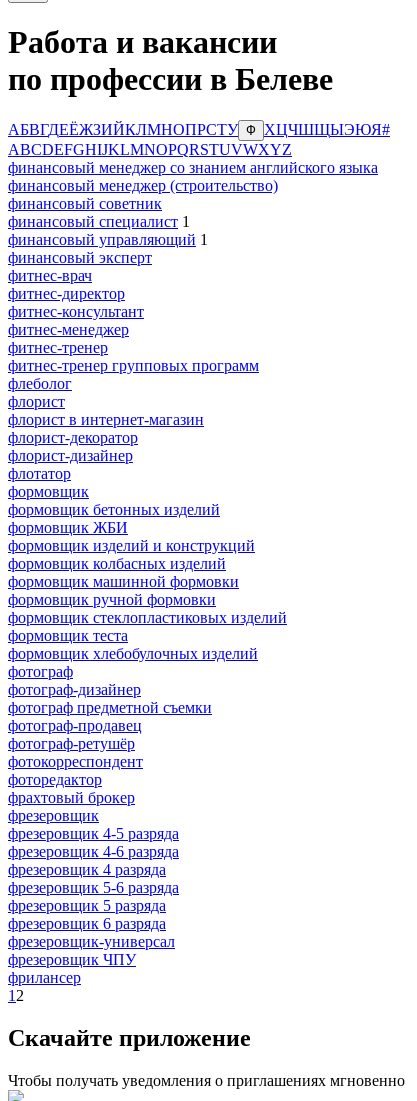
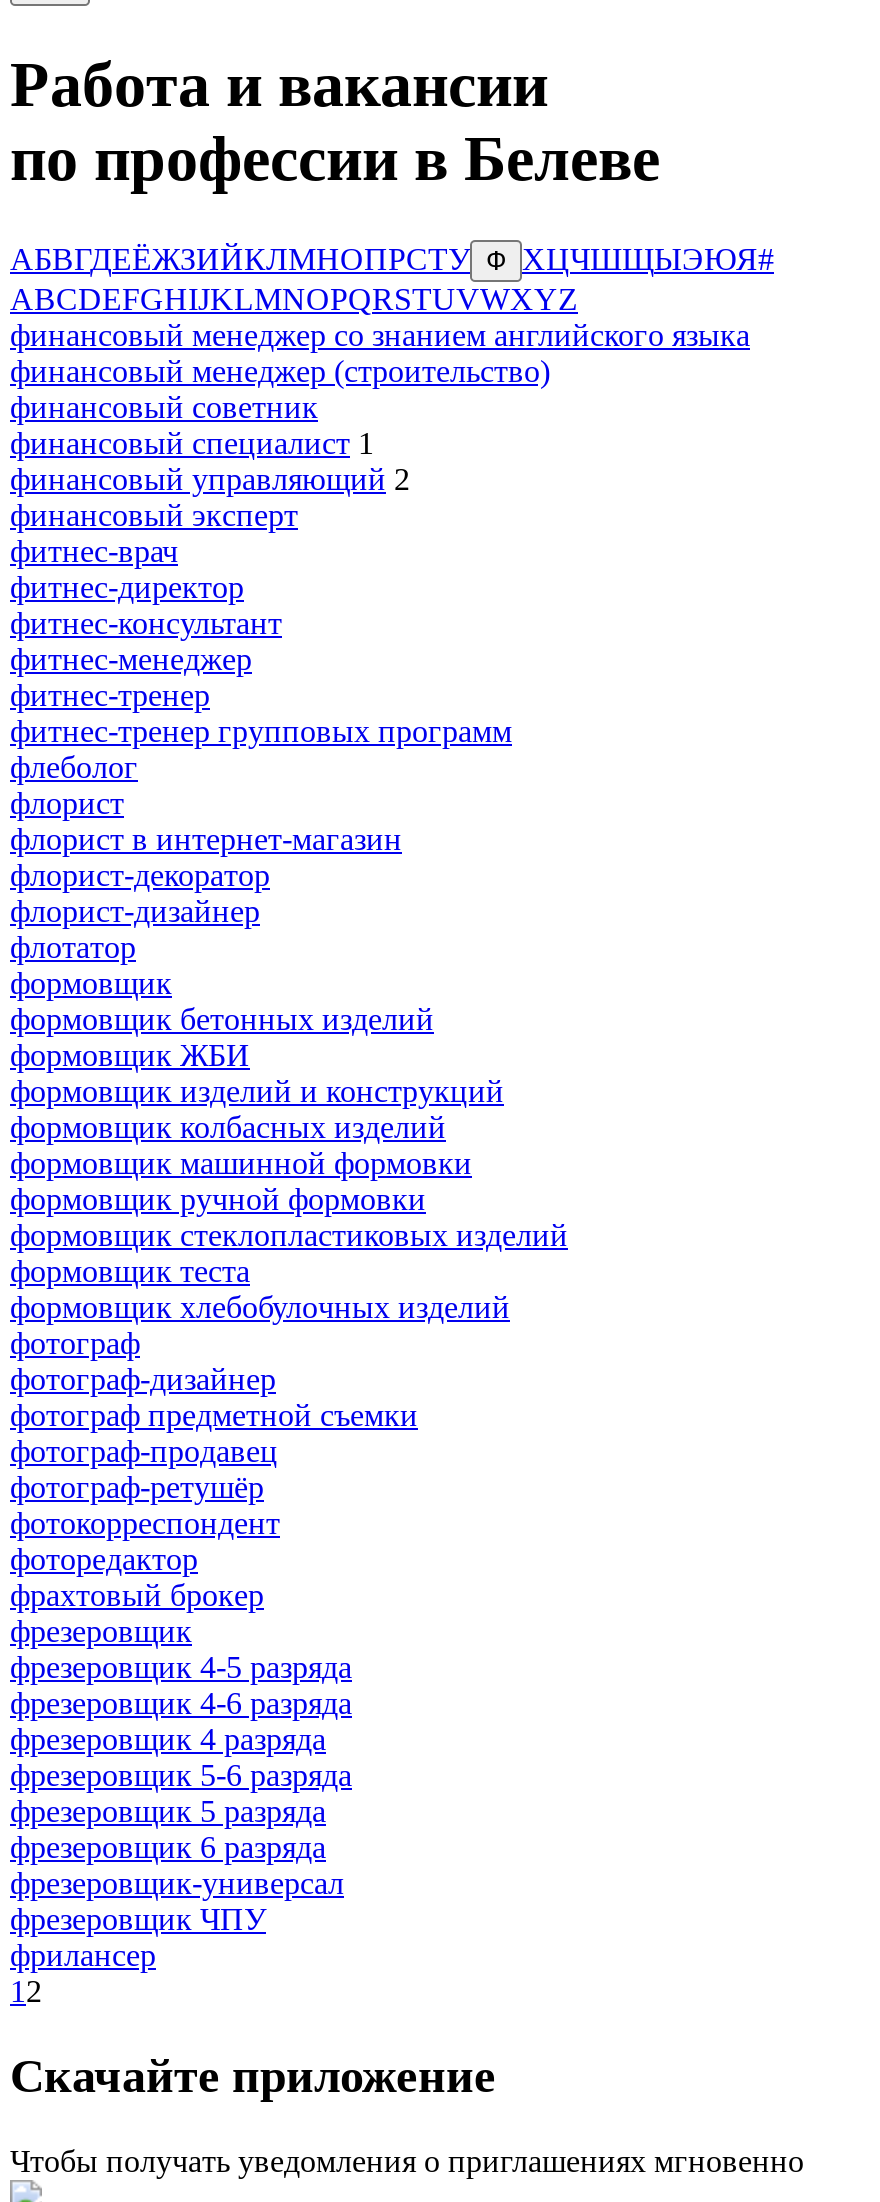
[8,231,208,248] финансовый управляющий 1 -> [10,462,410,496] финансовый управляющий 2

